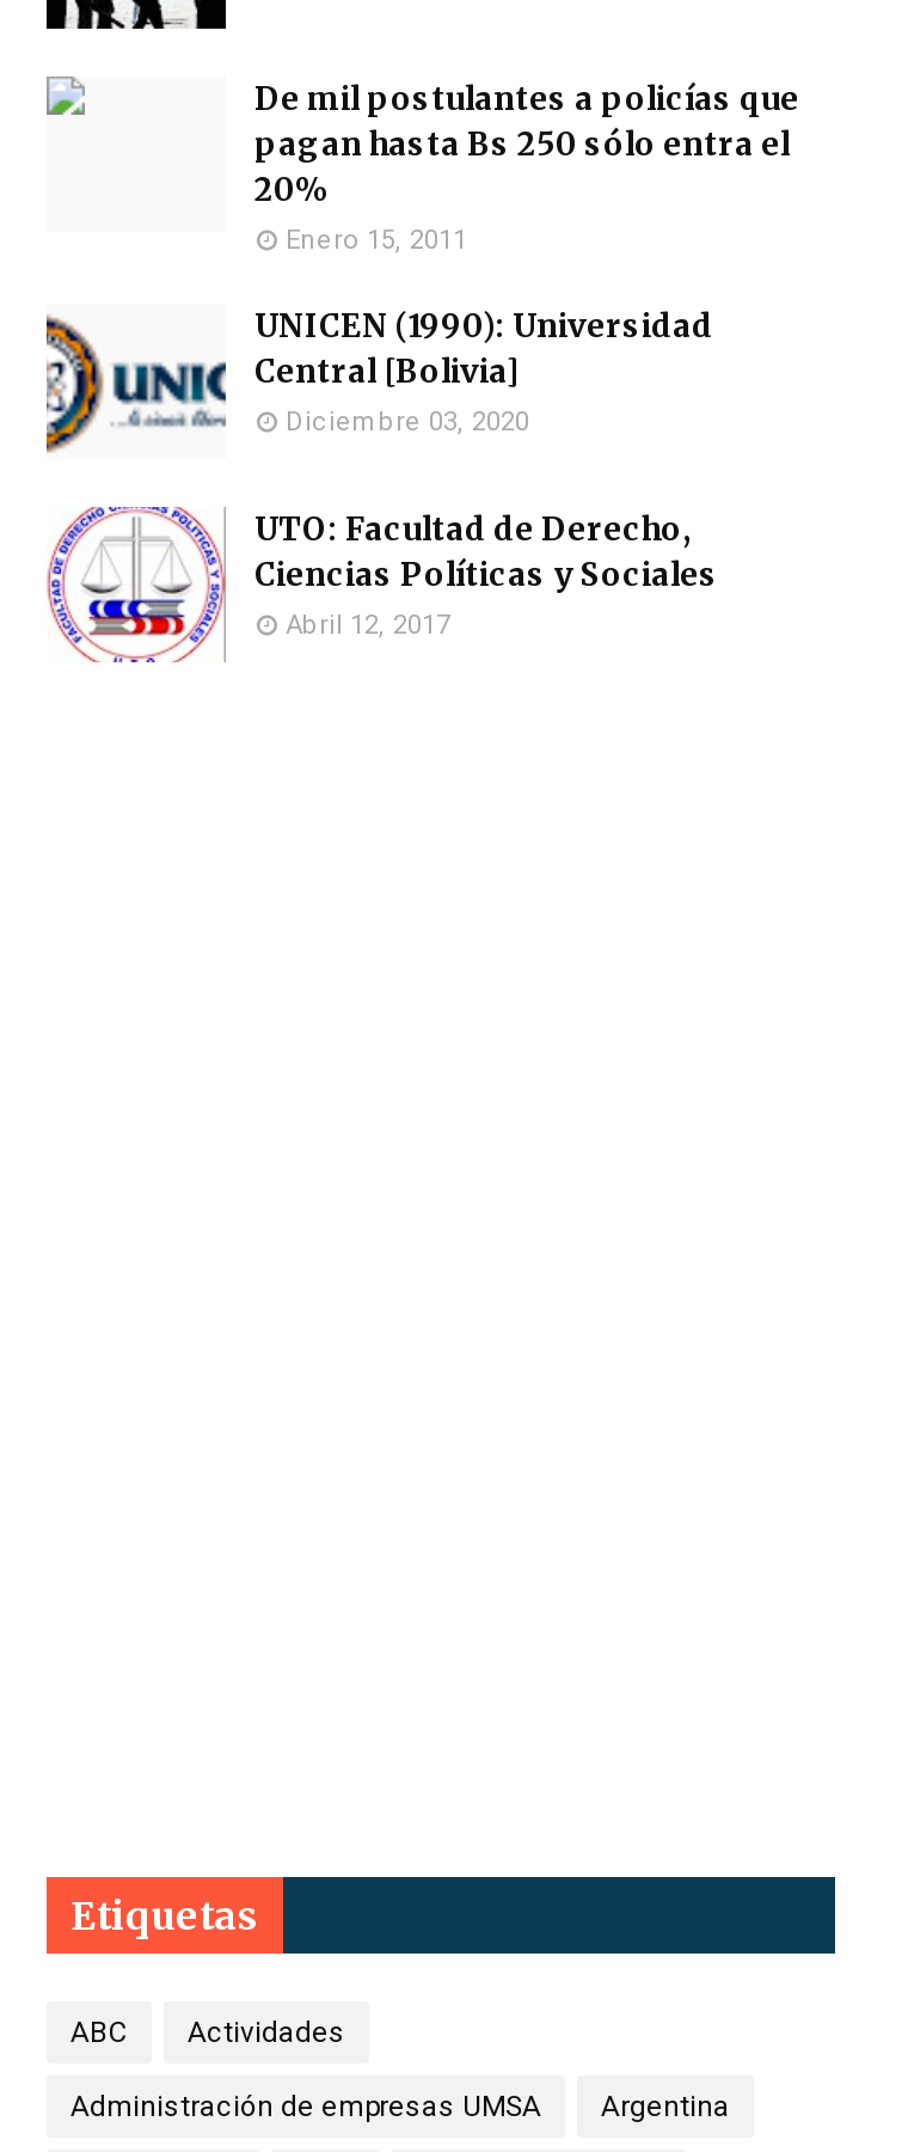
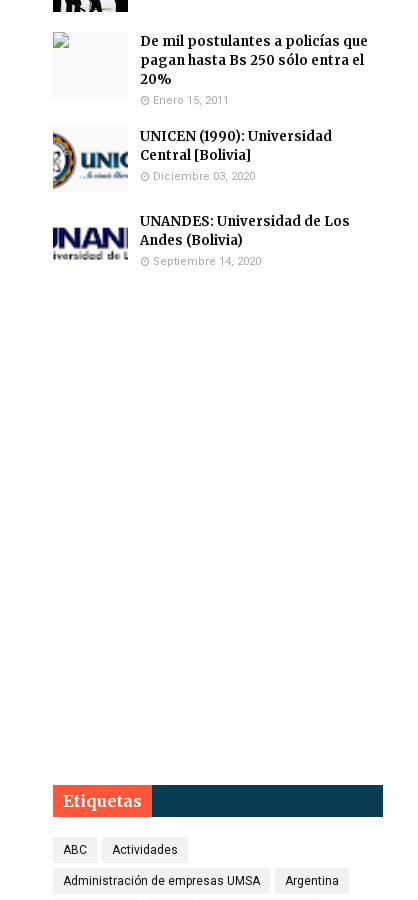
[47,505,718,665] [image] | UTO: Facultad de Derecho, | Ciencias Políticas y Sociales | Abril 12, 2017 -> [52,212,350,277] [image] | UNANDES: Universidad de Los | Andes (Bolivia) | Septiembre 14, 2020

